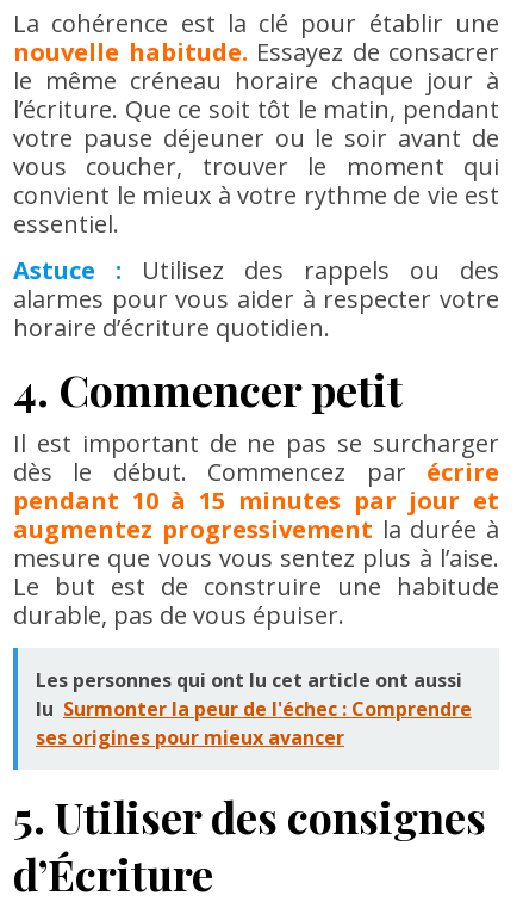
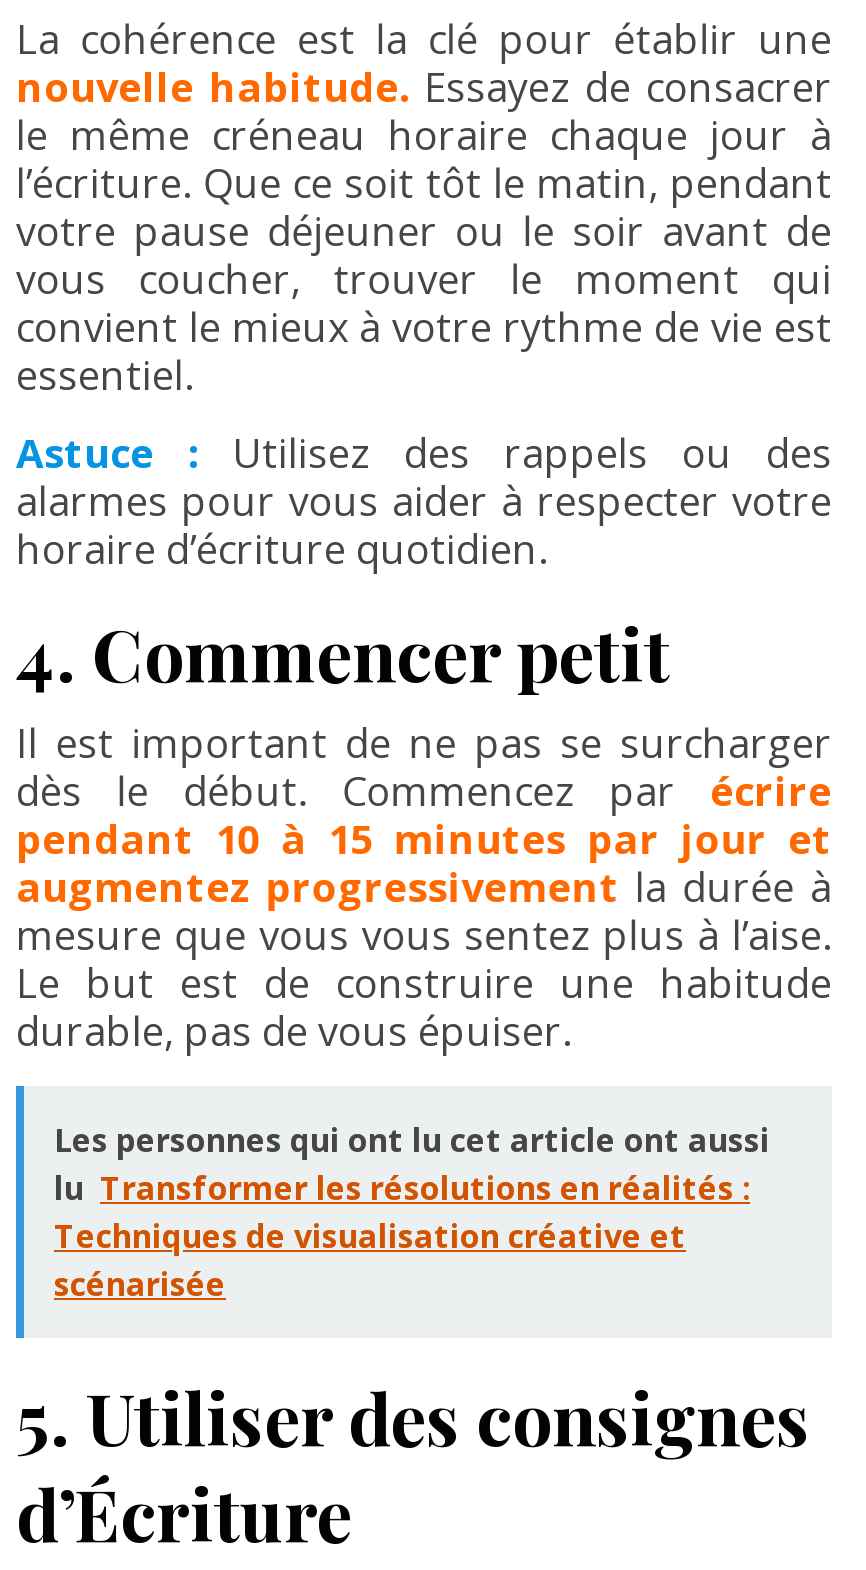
[36,696,472,751] lu Surmonter la peur de l'échec : Comprendre | ses origines pour mieux avancer -> [54,1166,750,1306] lu Transformer les résolutions en réalités : | Techniques de visualisation créative et | scénarisée

